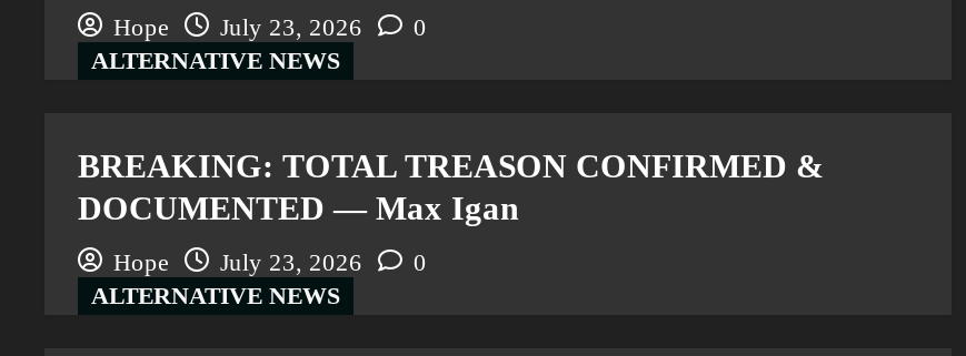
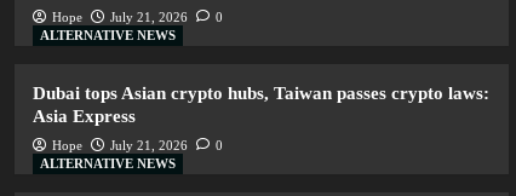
[113,14,427,40] Hope July 23, 2026 0 -> [52,10,223,24] Hope July 21, 2026 0
[78,149,825,227] BREAKING: TOTAL TREASON CONFIRMED & | DOCUMENTED — Max Igan -> [33,84,489,126] Dubai tops Asian crypto hubs, Taiwan passes crypto laws: | Asia Express
[113,249,427,275] Hope July 23, 2026 0 -> [52,138,223,153] Hope July 21, 2026 0

